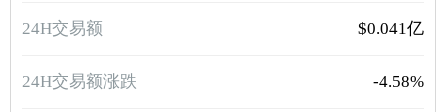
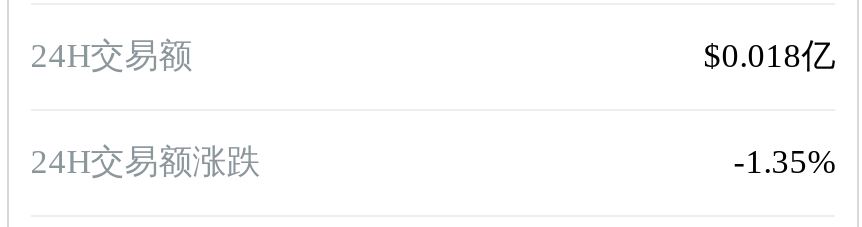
[358,19,424,38] $0.041亿 -> [703,38,835,76] $0.018亿
[373,72,424,91] -4.58% -> [733,143,835,181] -1.35%

